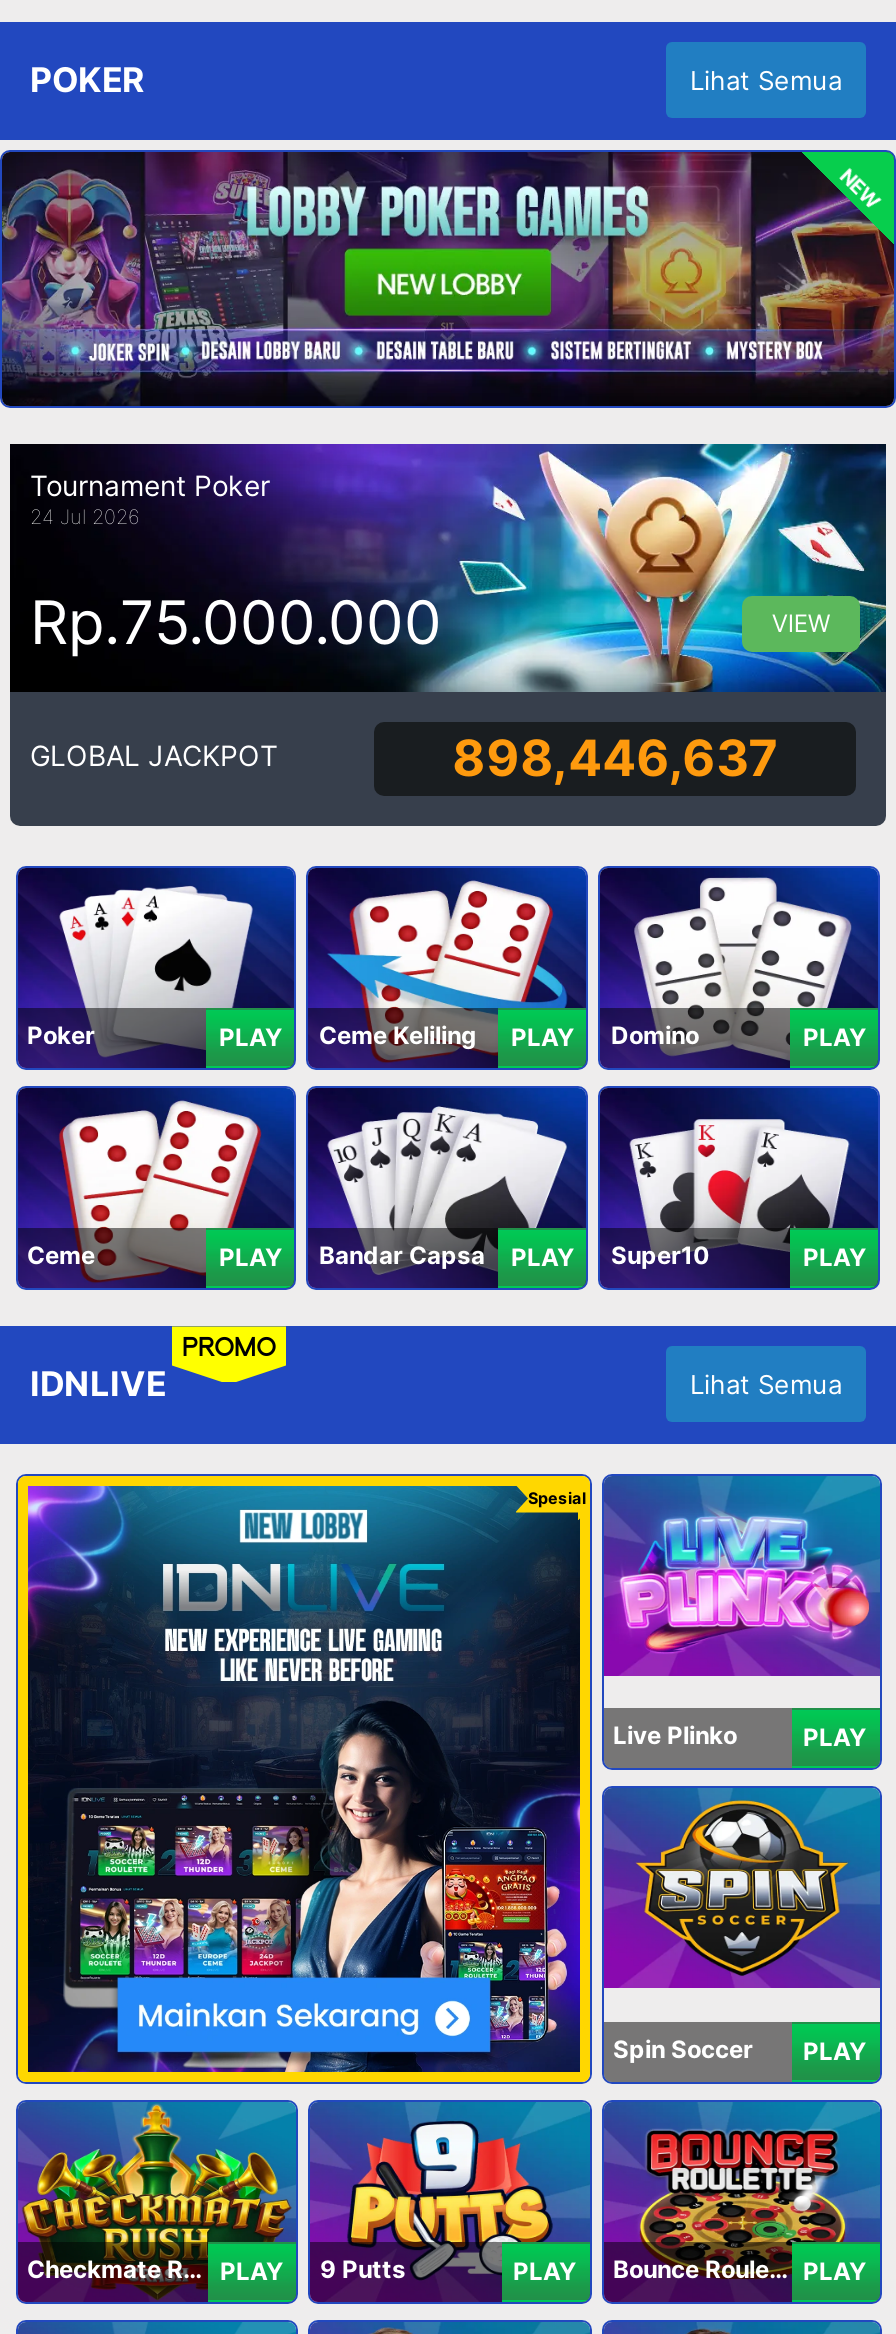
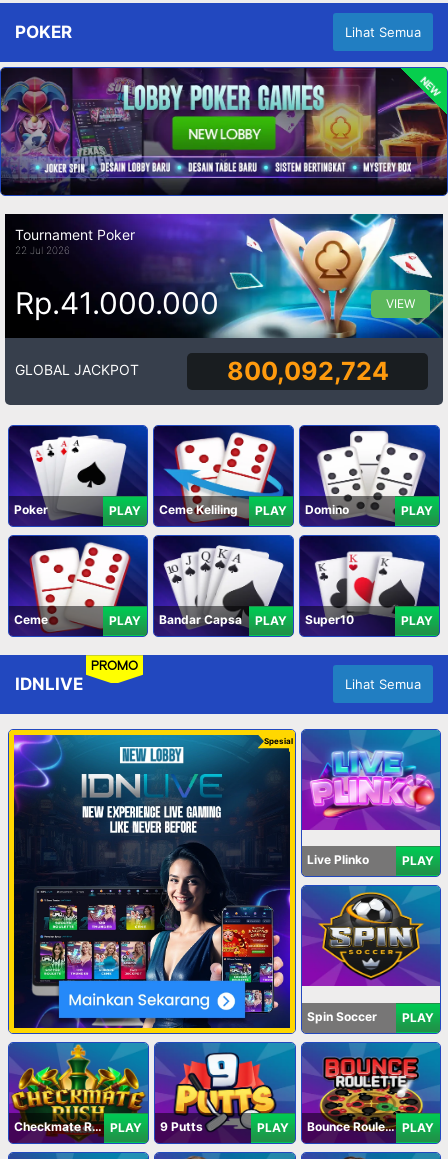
[30,503,140,527] 24 Jul 2026 -> [15,244,70,256] 22 Jul 2026
[30,586,442,658] Rp.75.000.000 -> [15,285,219,321] Rp.41.000.000
[452,728,778,788] 898,446,637 -> [227,356,389,386] 800,092,724

